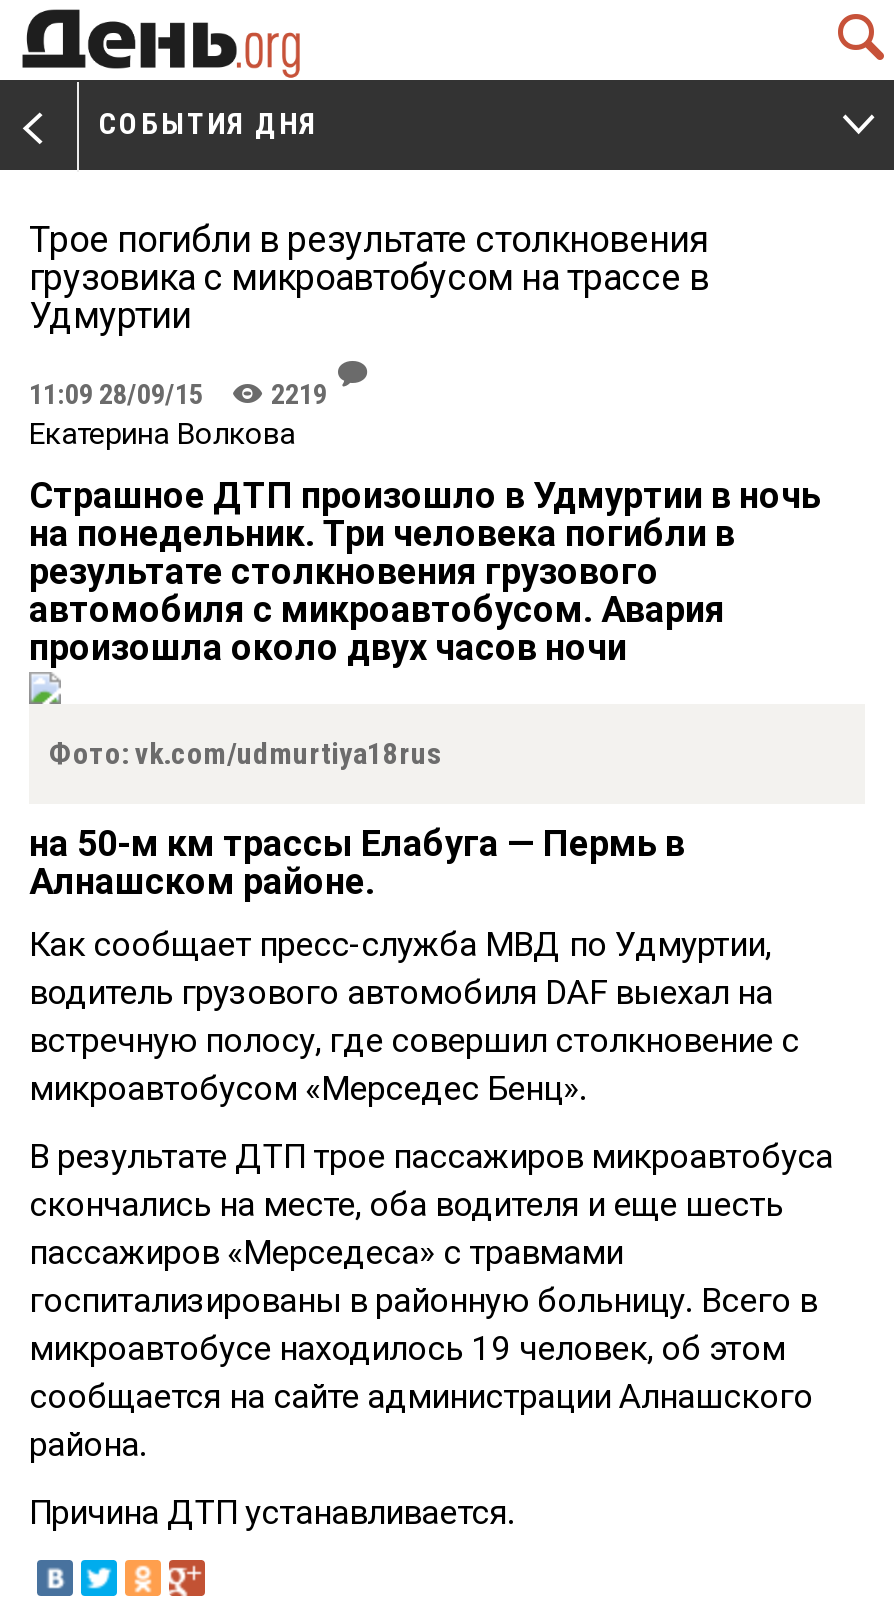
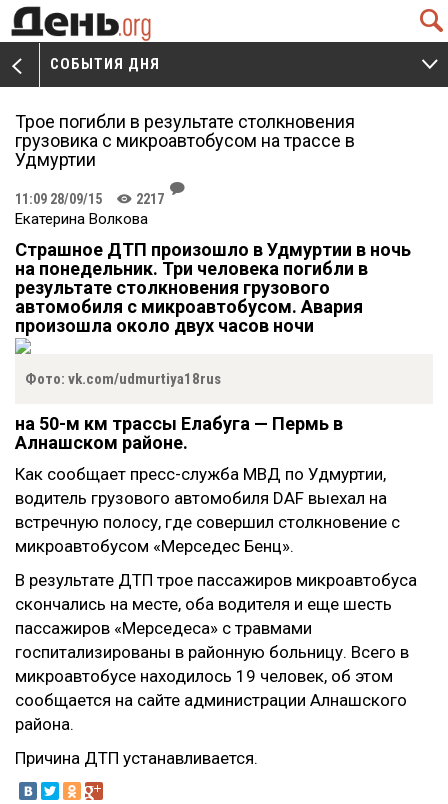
[29,378,327,410] 11:09 28/09/15 K 2219 -> [15,191,164,207] 11:09 28/09/15 K 2217

